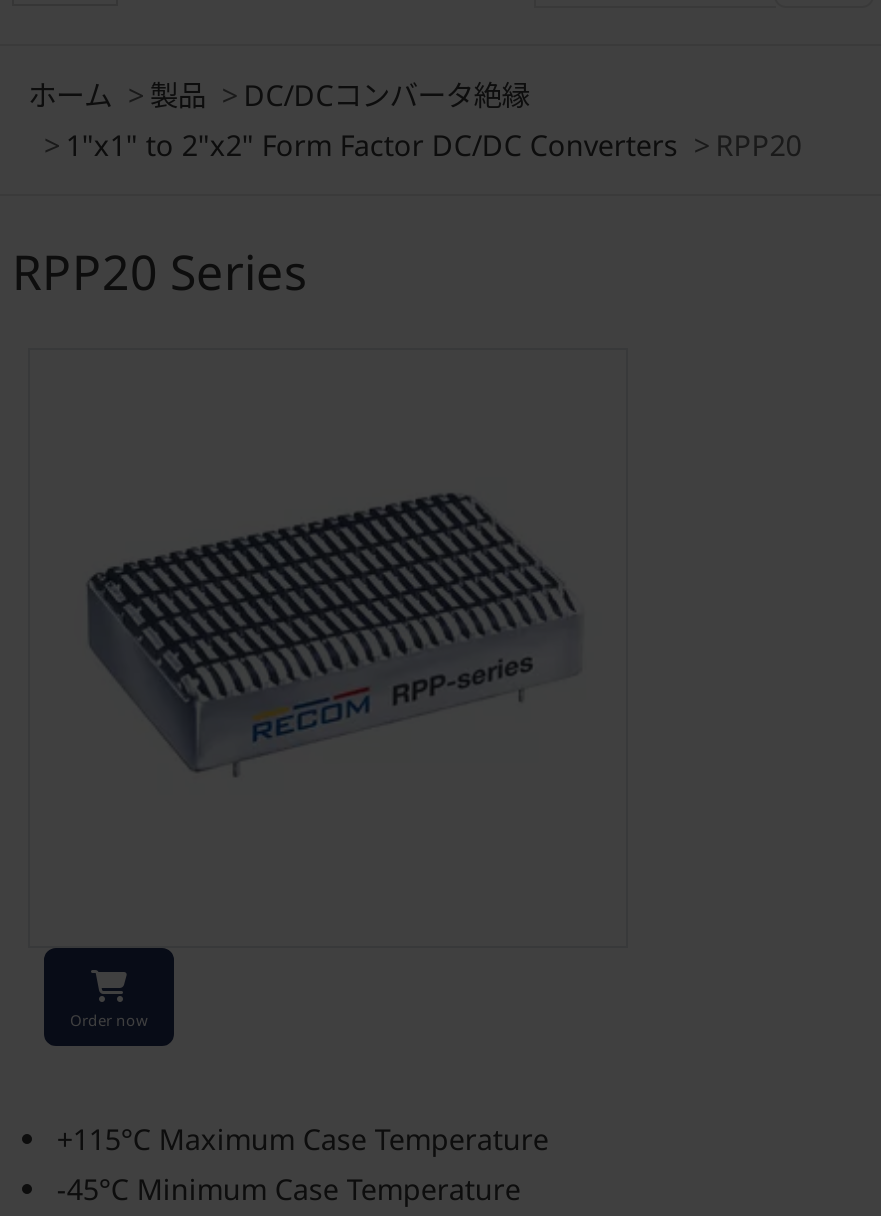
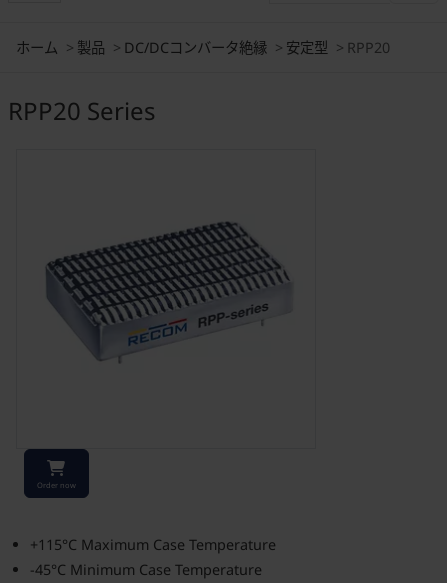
[66,126,678,164] 1"x1" to 2"x2" Form Factor DC/DC Converters -> [286,38,328,57] 安定型

